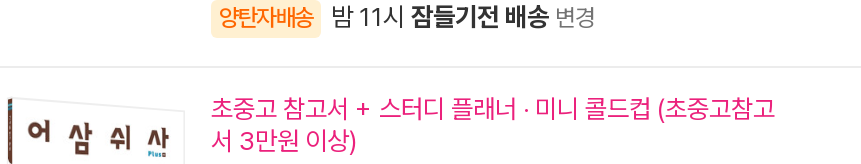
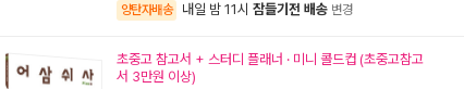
[331,2,595,32] 밤 11시 잠들기전 배송 변경 -> [182,1,353,17] 내일 밤 11시 잠들기전 배송 변경

